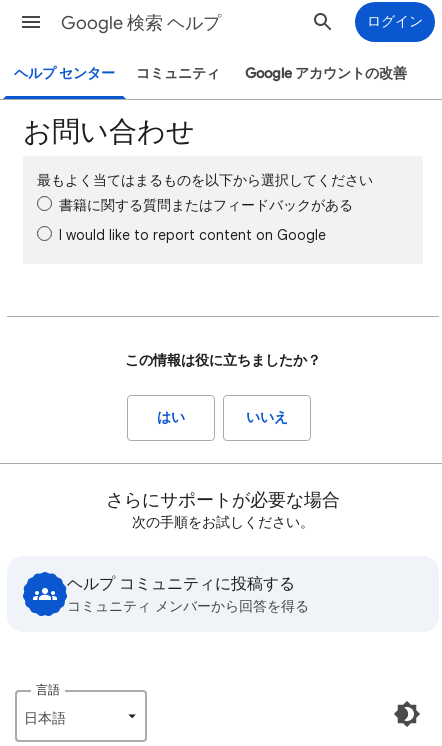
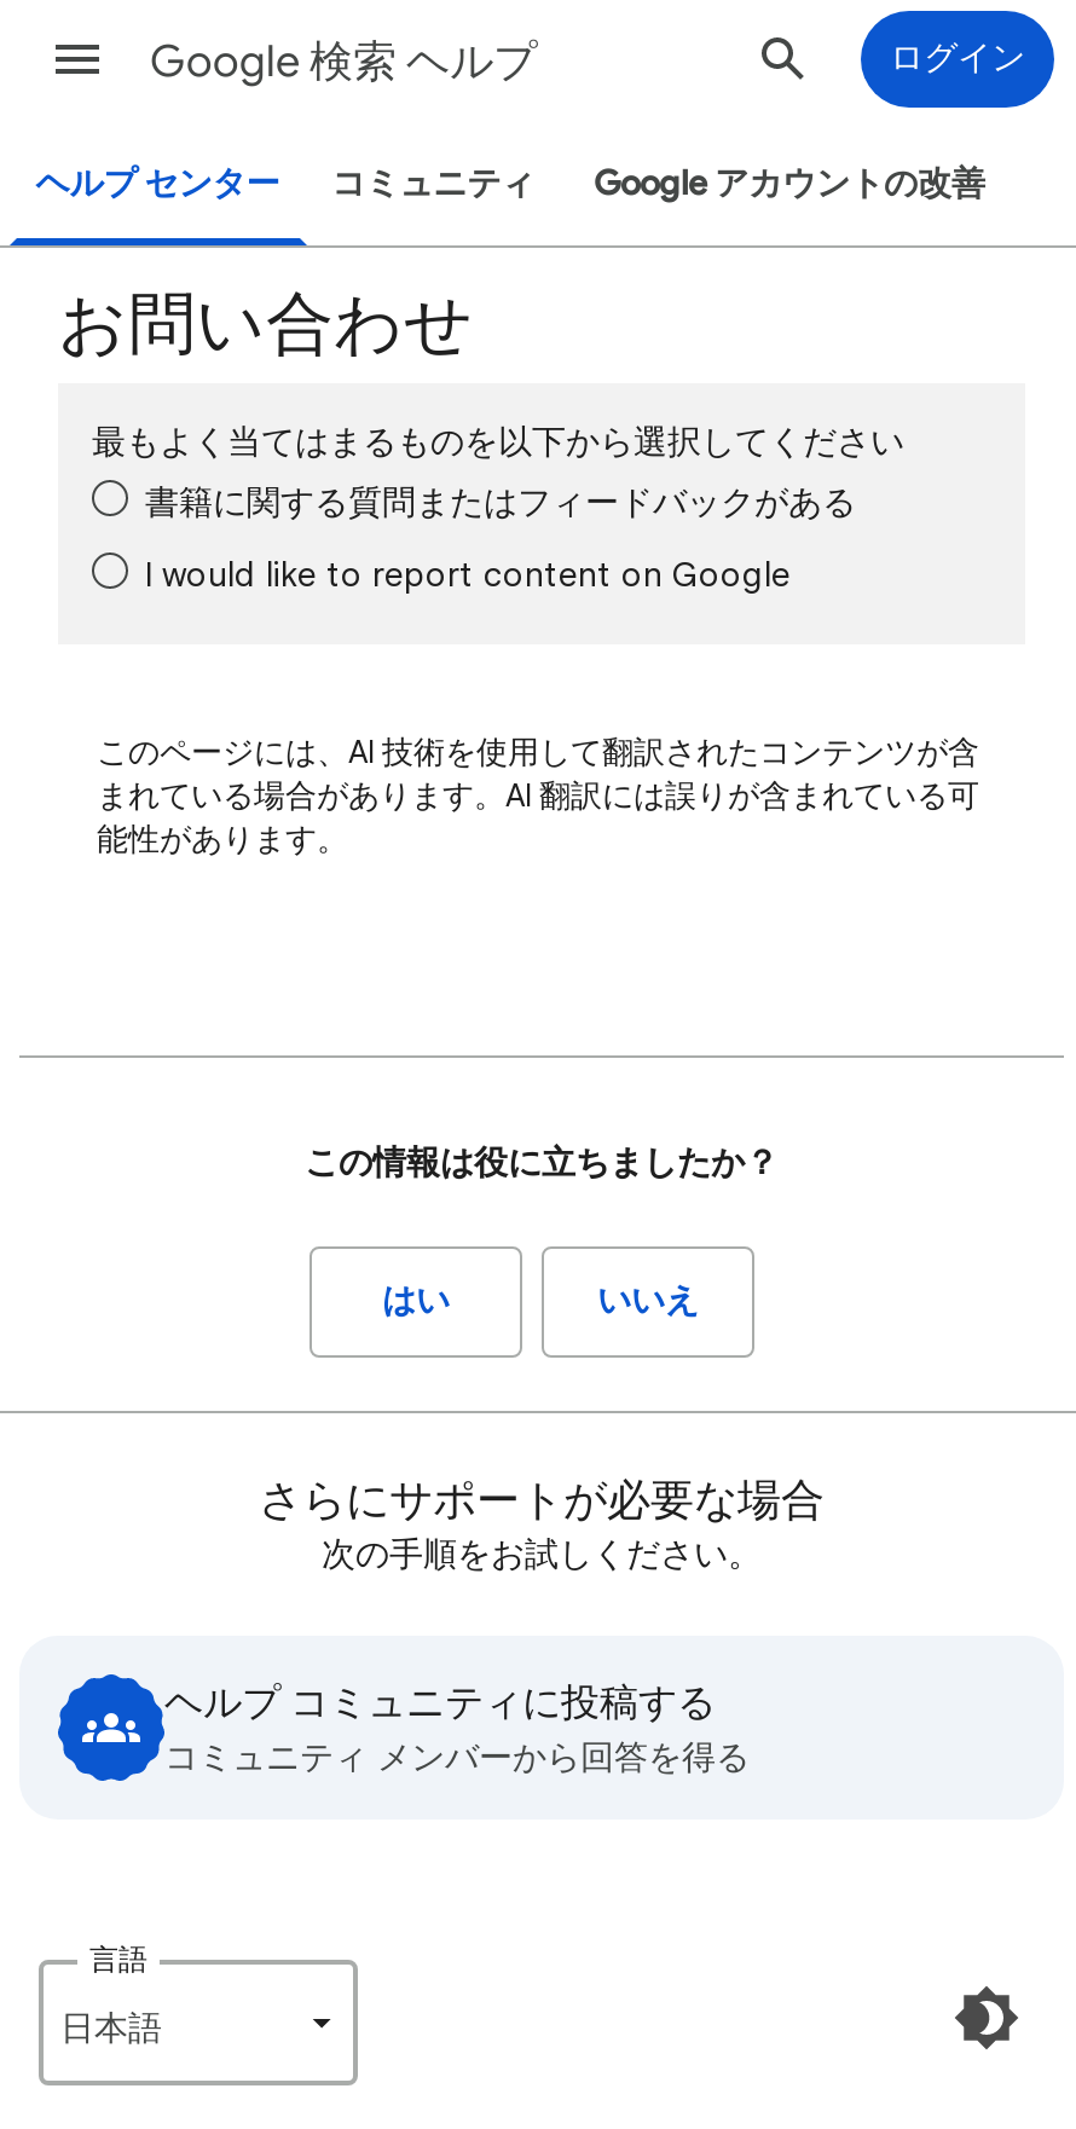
none -> [97,731,979,860] このページには、AI 技術を使用して翻訳されたコンテンツが含 | まれている場合があります。AI 翻訳には誤りが含まれている可 | 能性があります。

